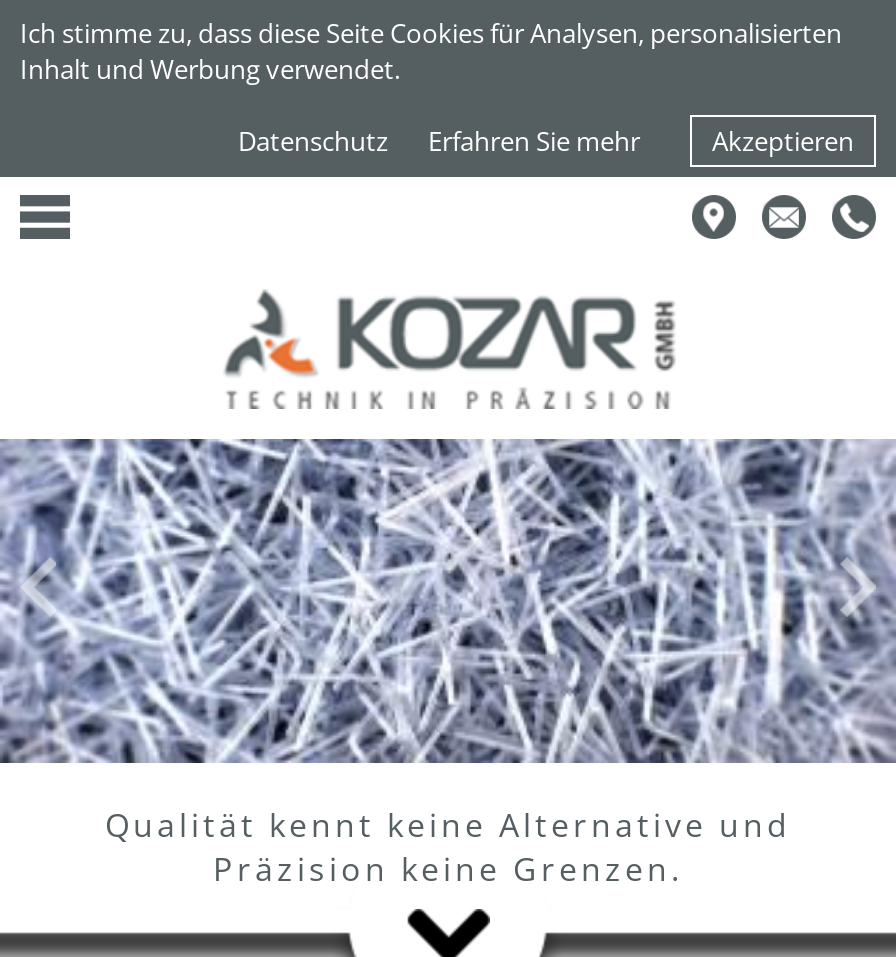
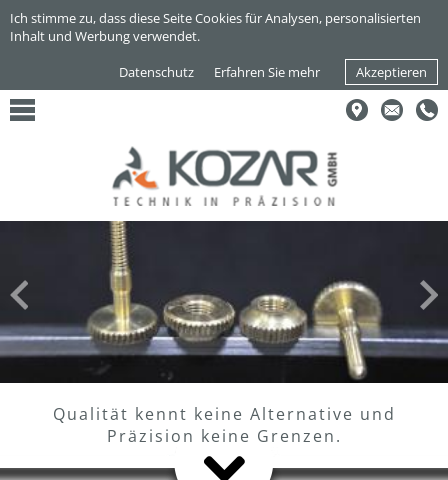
[6,437,890,765] [image] -> [3,220,445,384] [image]

